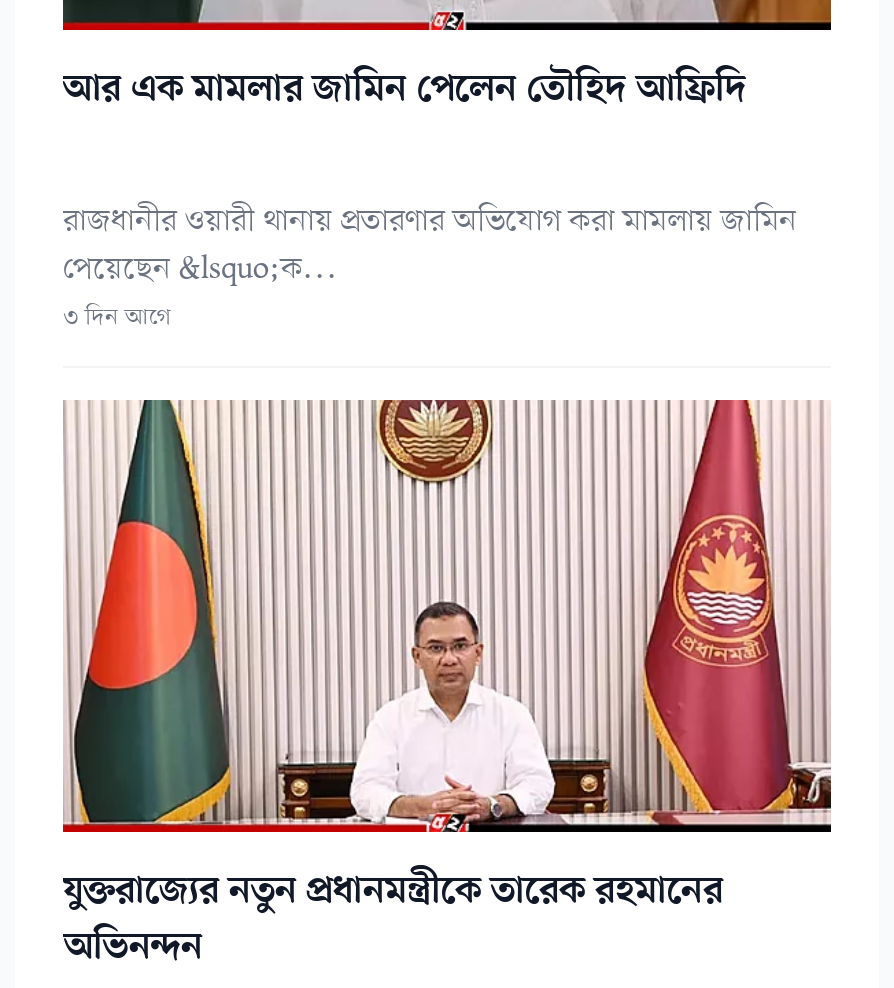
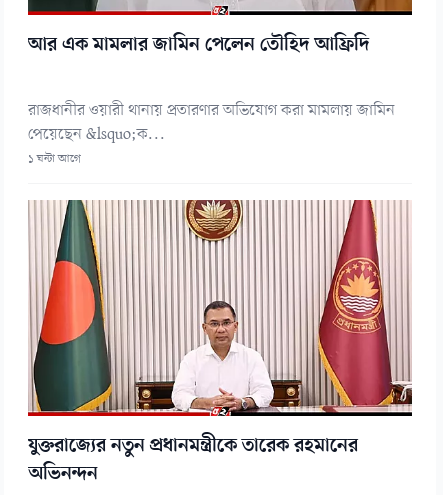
[63,302,171,334] ৩ দিন আগে -> [28,151,81,167] ১ ঘন্টা আগে

